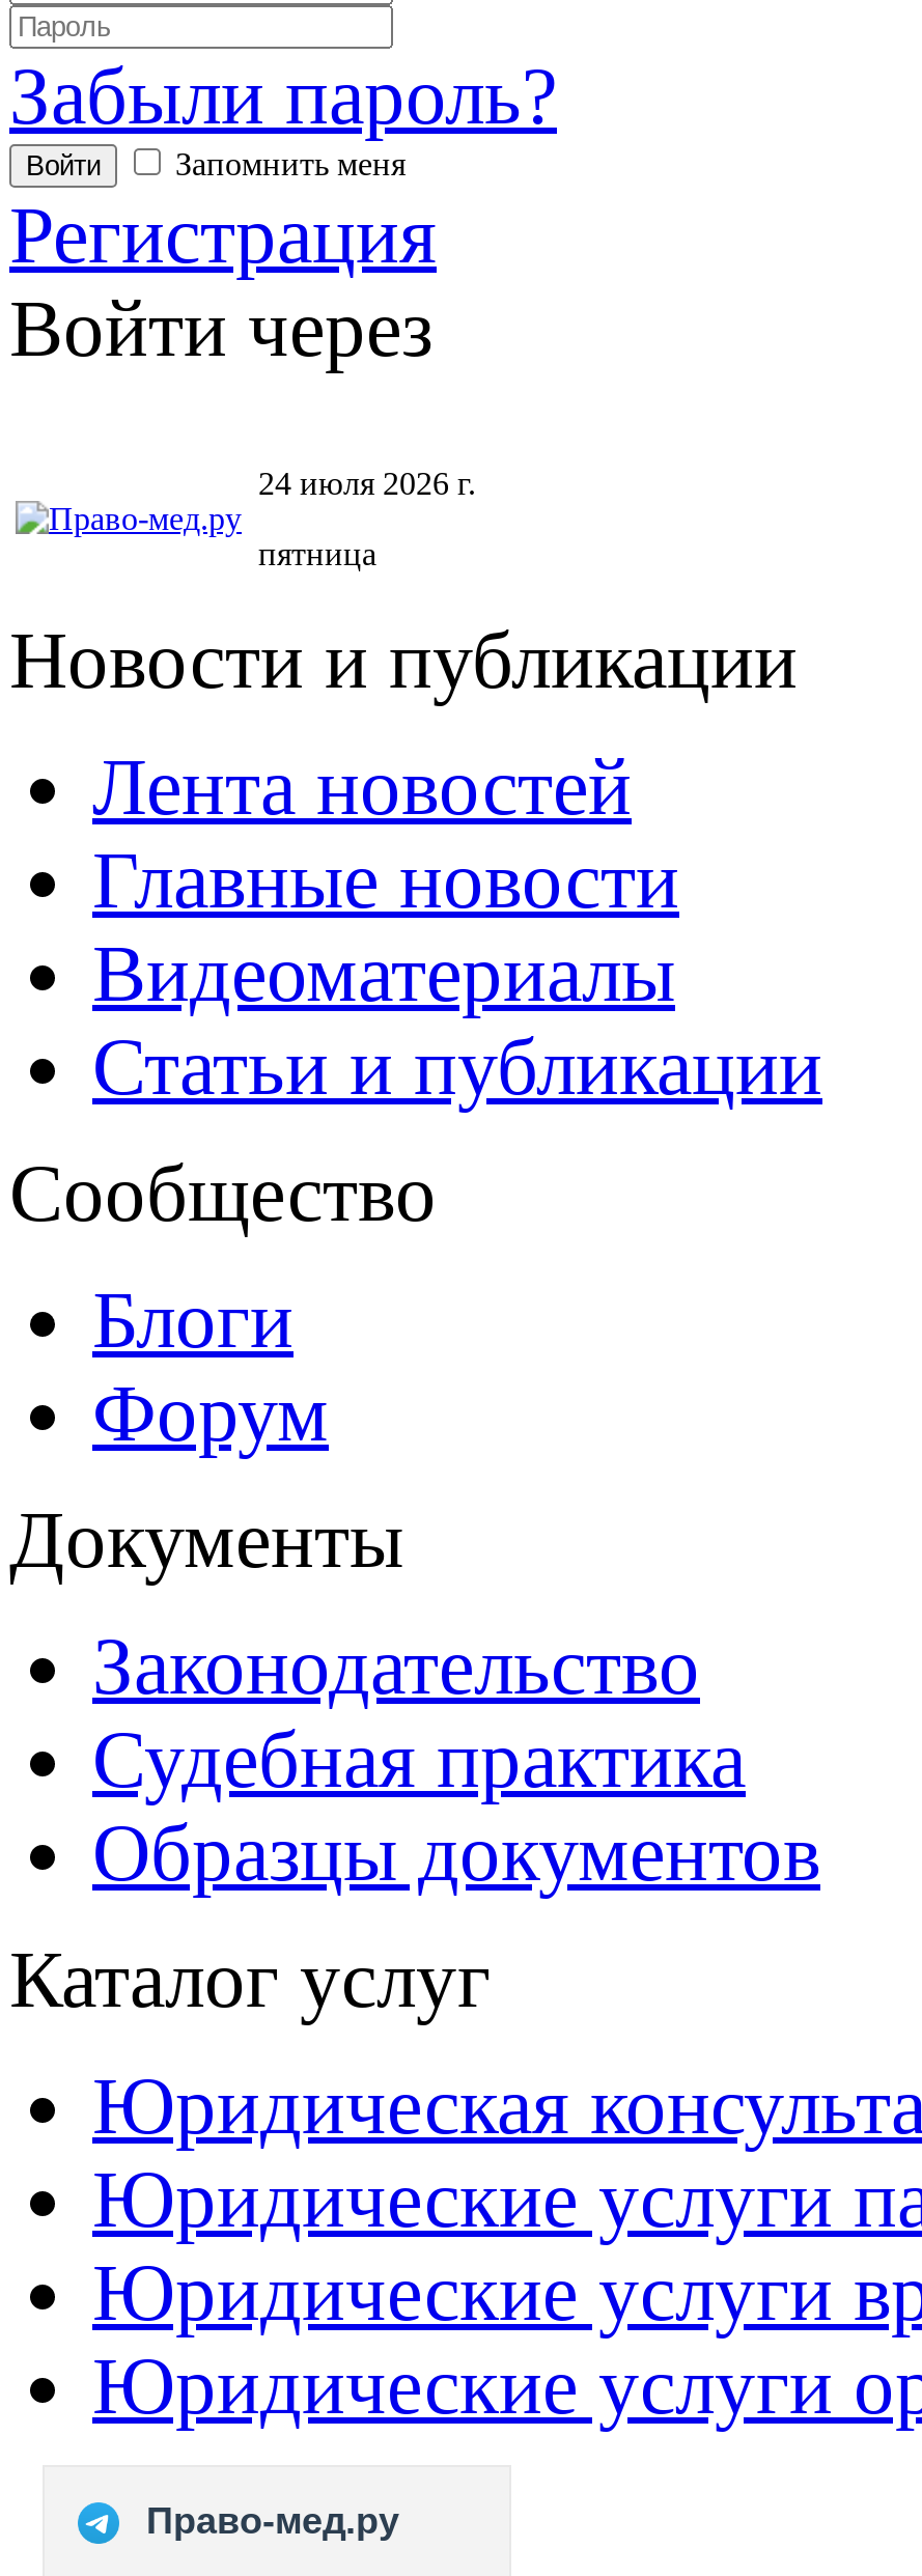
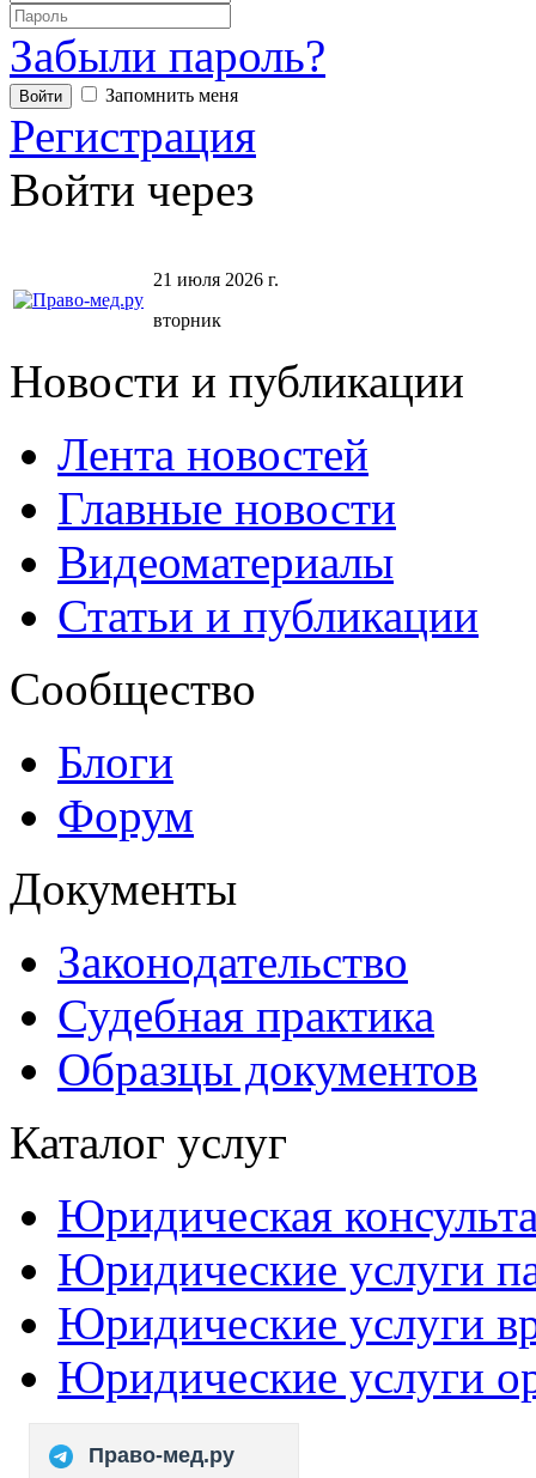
[258,466,476,501] 24 июля 2026 г. -> [153,269,279,290] 21 июля 2026 г.
[258,536,376,571] пятница -> [153,310,221,330] вторник

